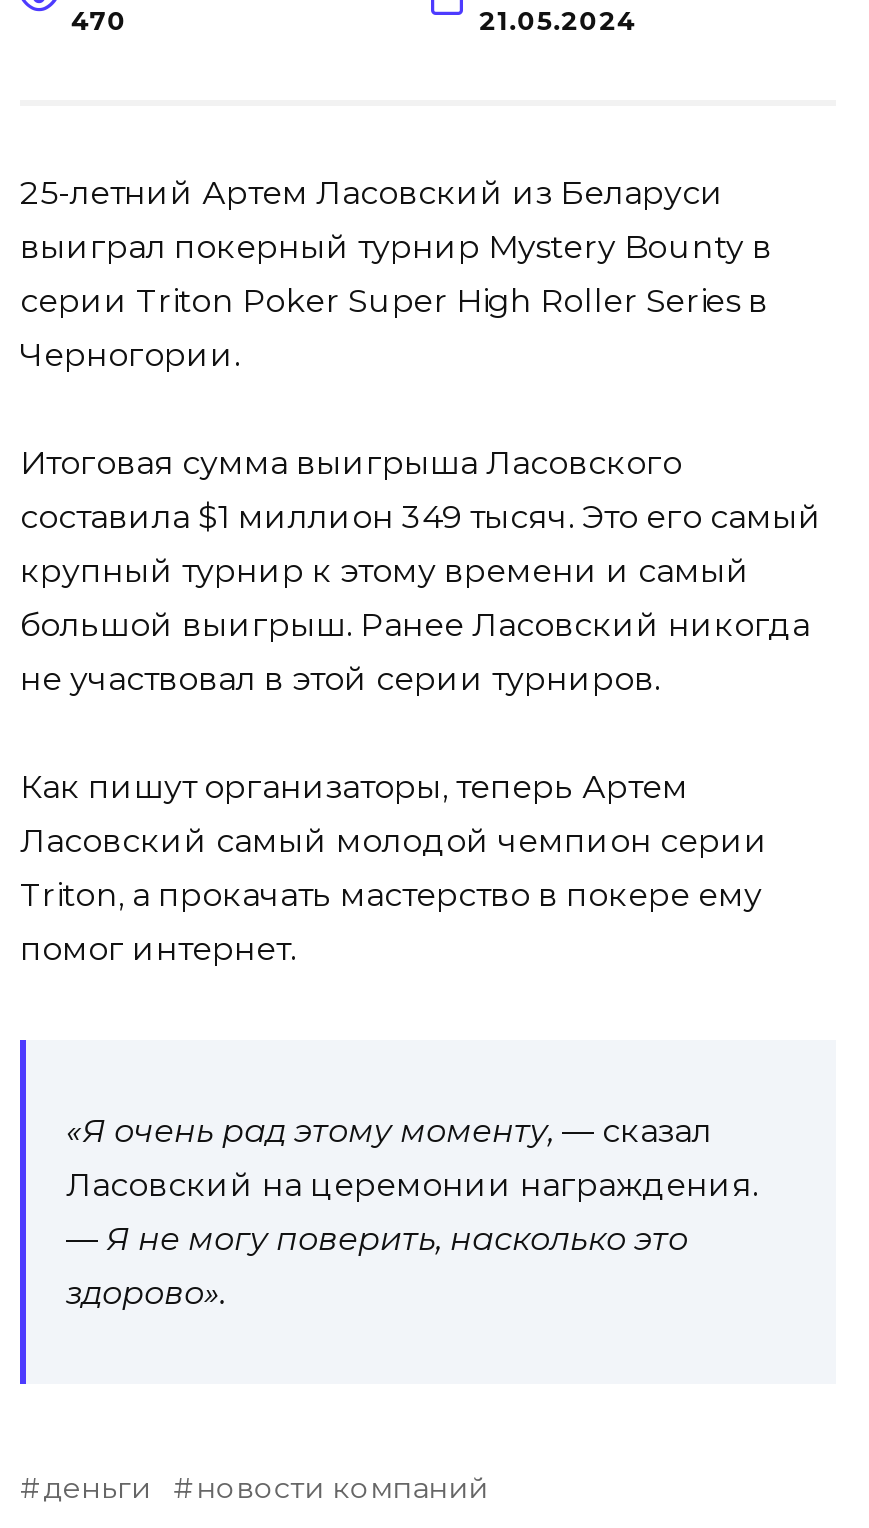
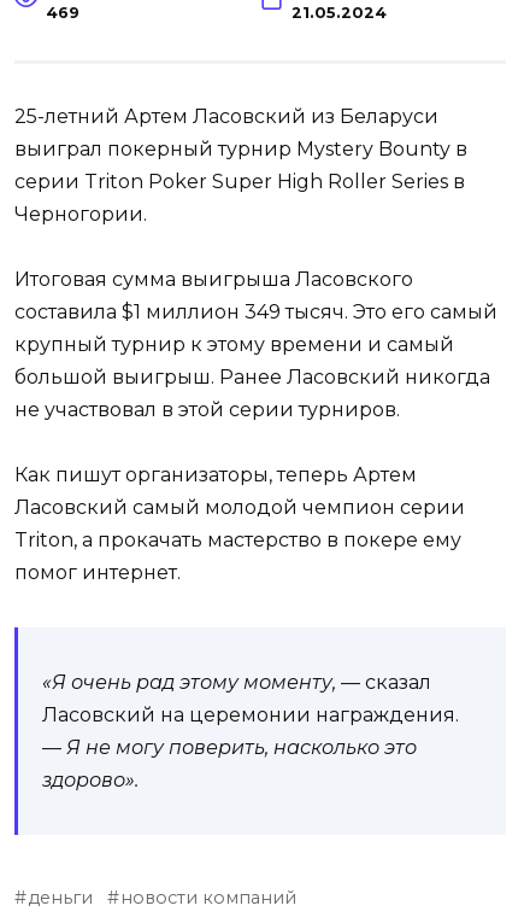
[71,6,127,36] 470 -> [45,4,79,22] 469

